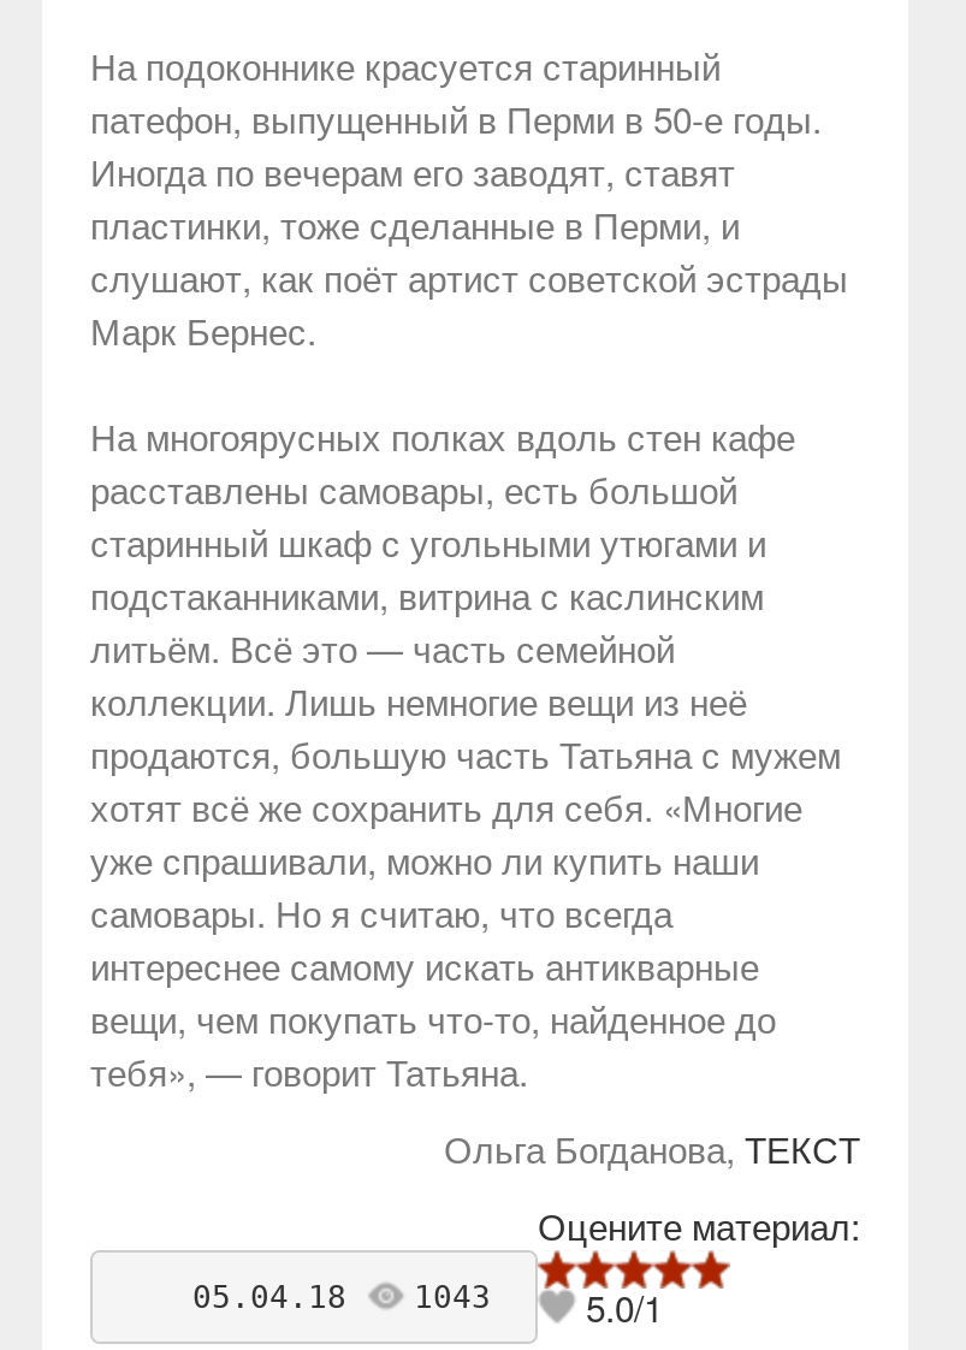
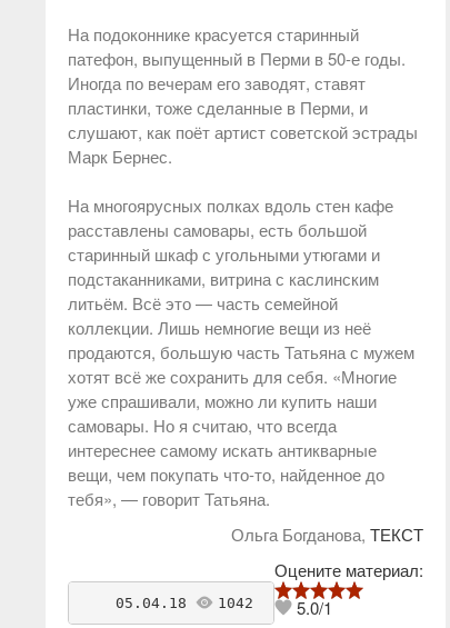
[115,1278,491,1314] 05.04.18 1043 -> [79,594,253,611] 05.04.18 1042

